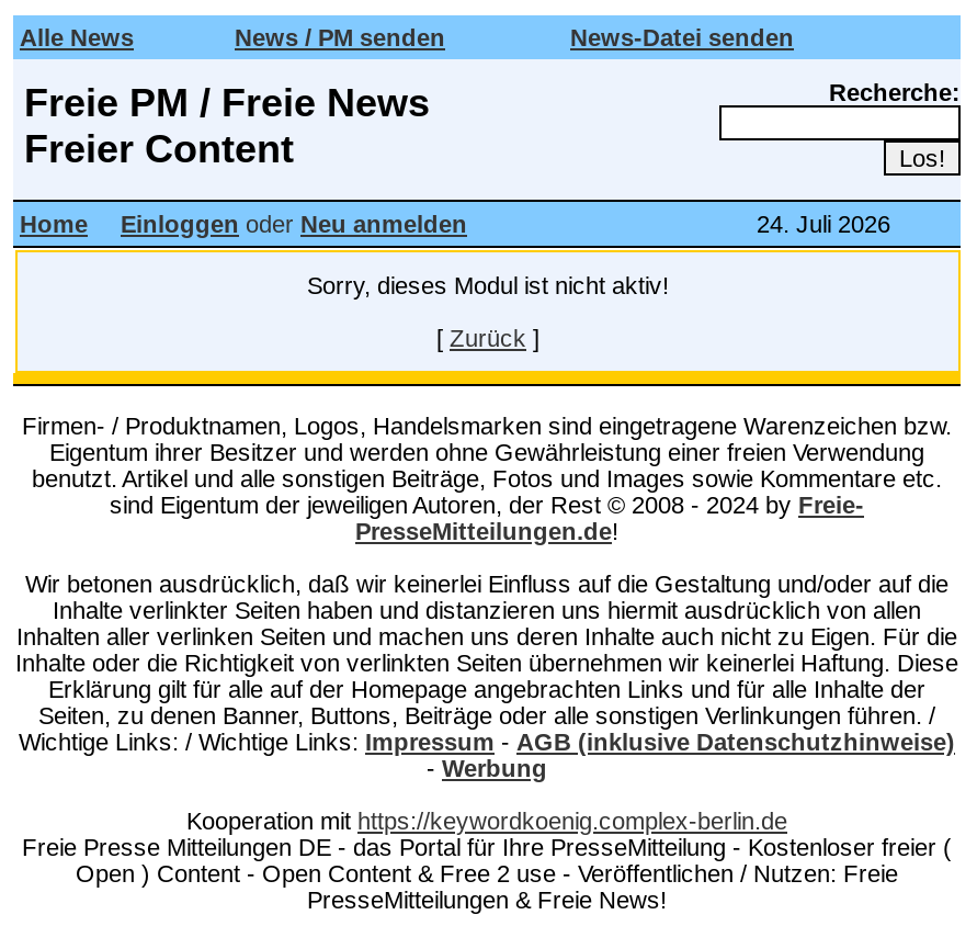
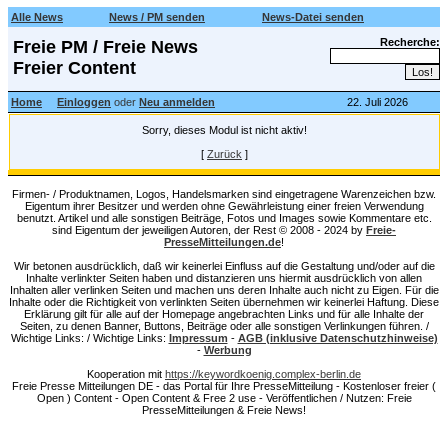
[757,211,890,237] 24. Juli 2026 -> [347,96,408,108] 22. Juli 2026

